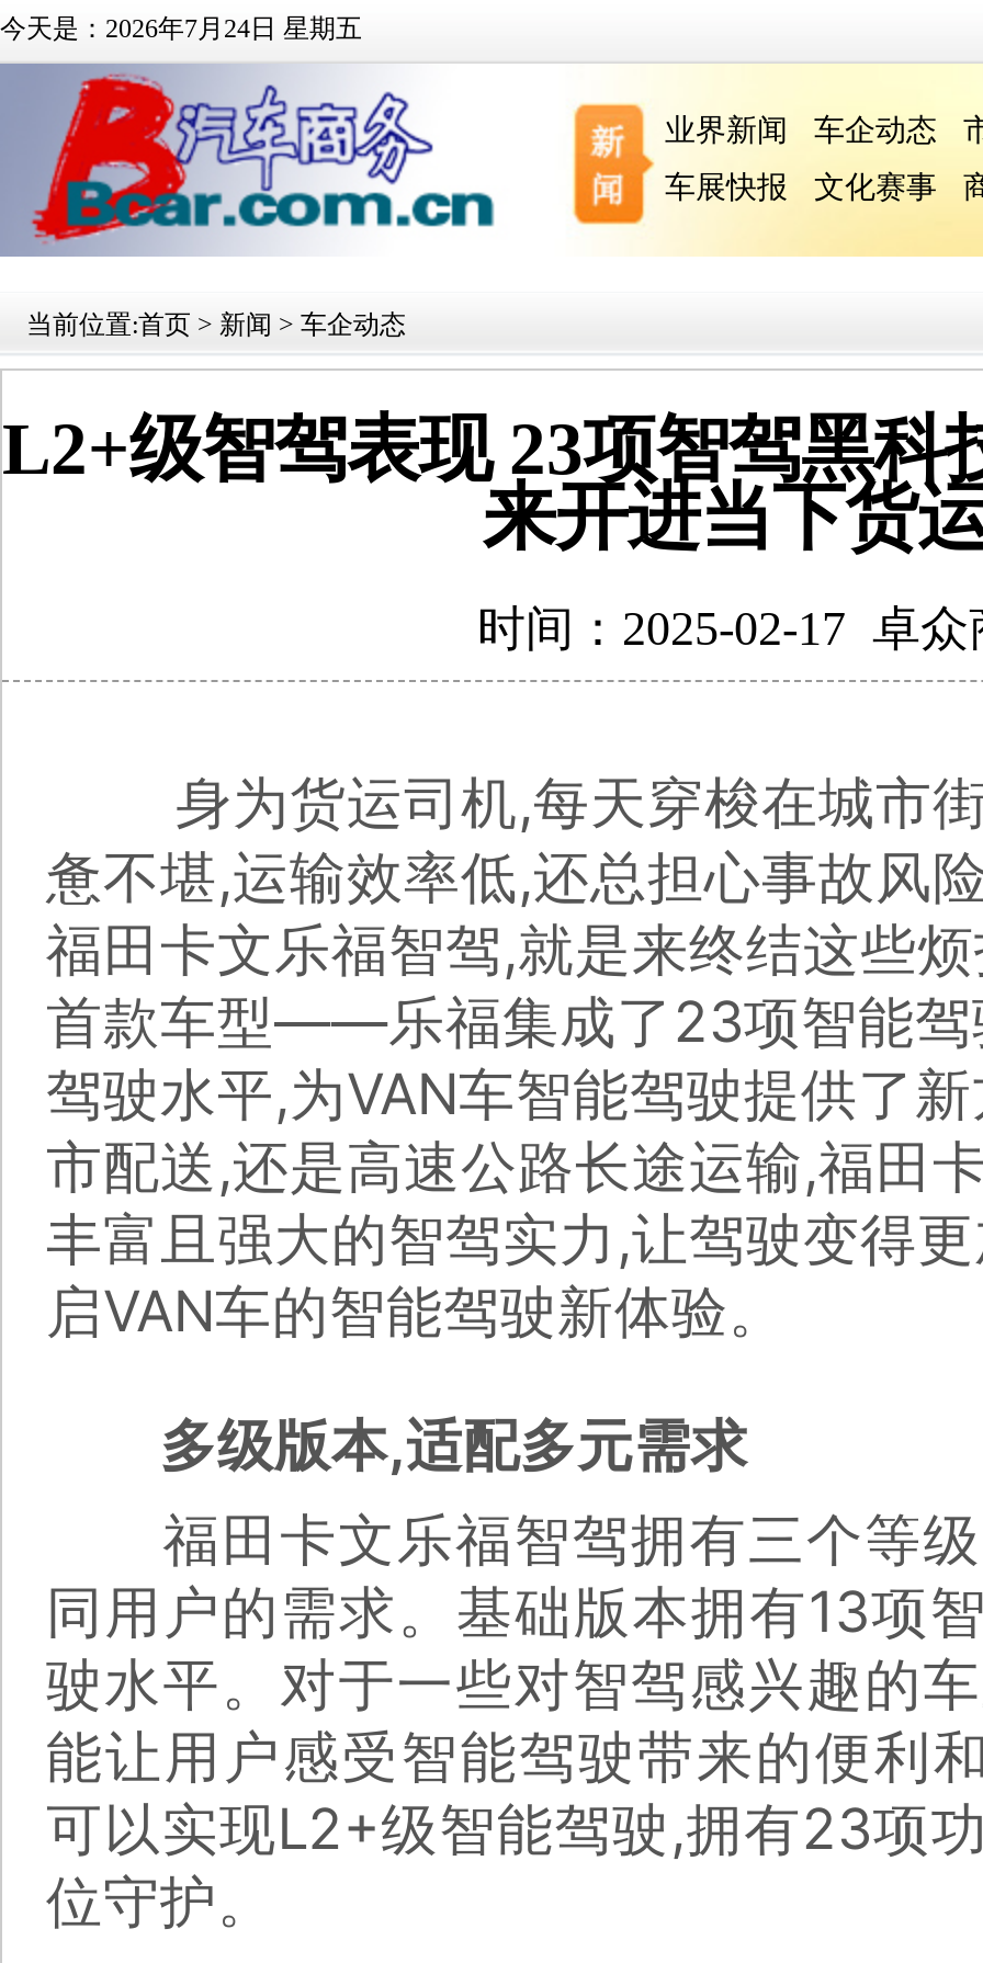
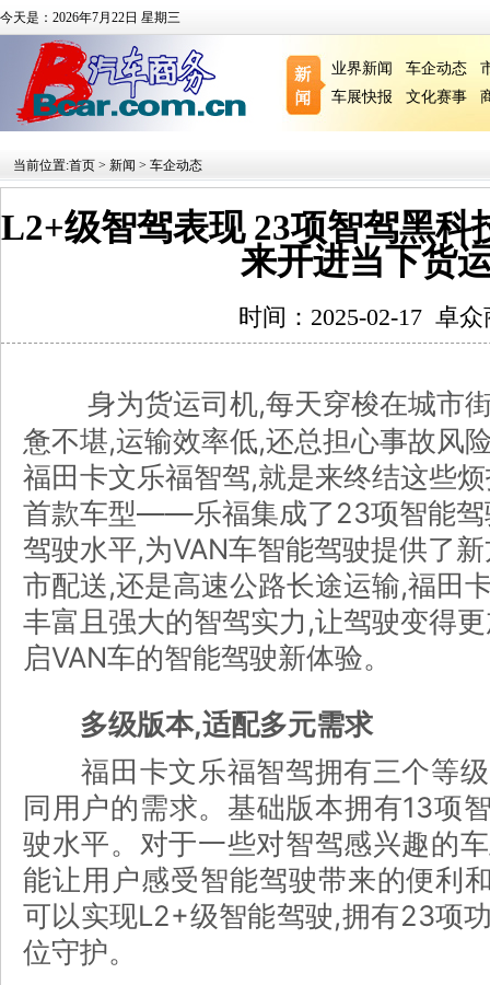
[0,13,362,44] 今天是：2026年7月24日 星期五 -> [0,10,180,25] 今天是：2026年7月22日 星期三

